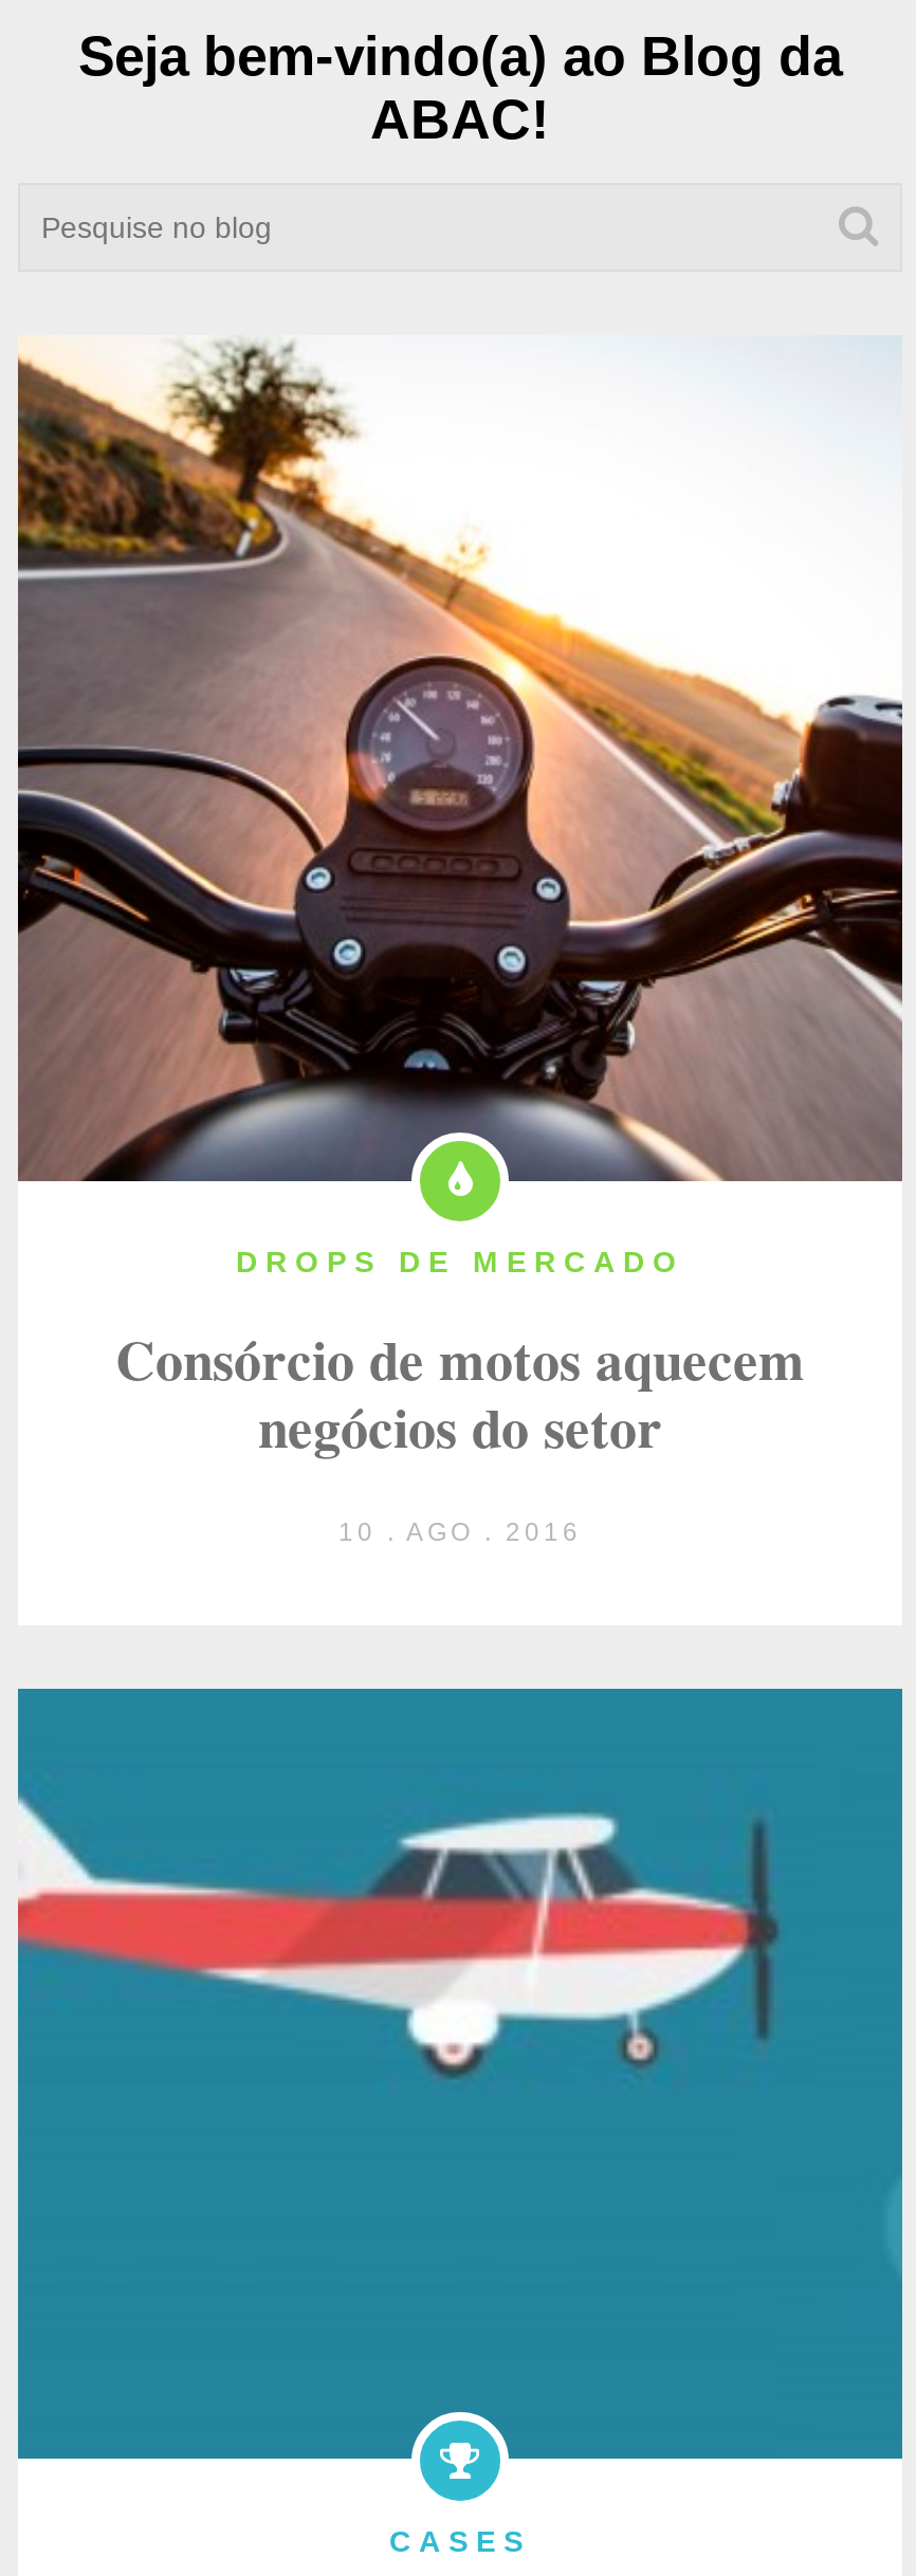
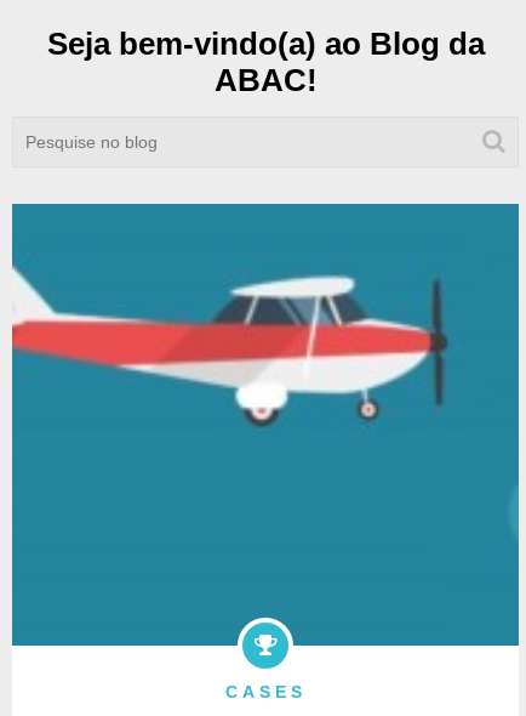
[16,342,904,1548] [image] | DROPS DE MERCADO | Consórcio de motos aquecem | negócios do setor | 10 . AGO . 2016 -> none

